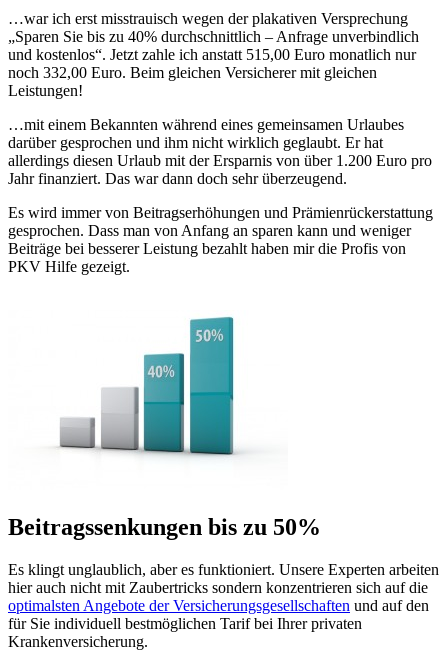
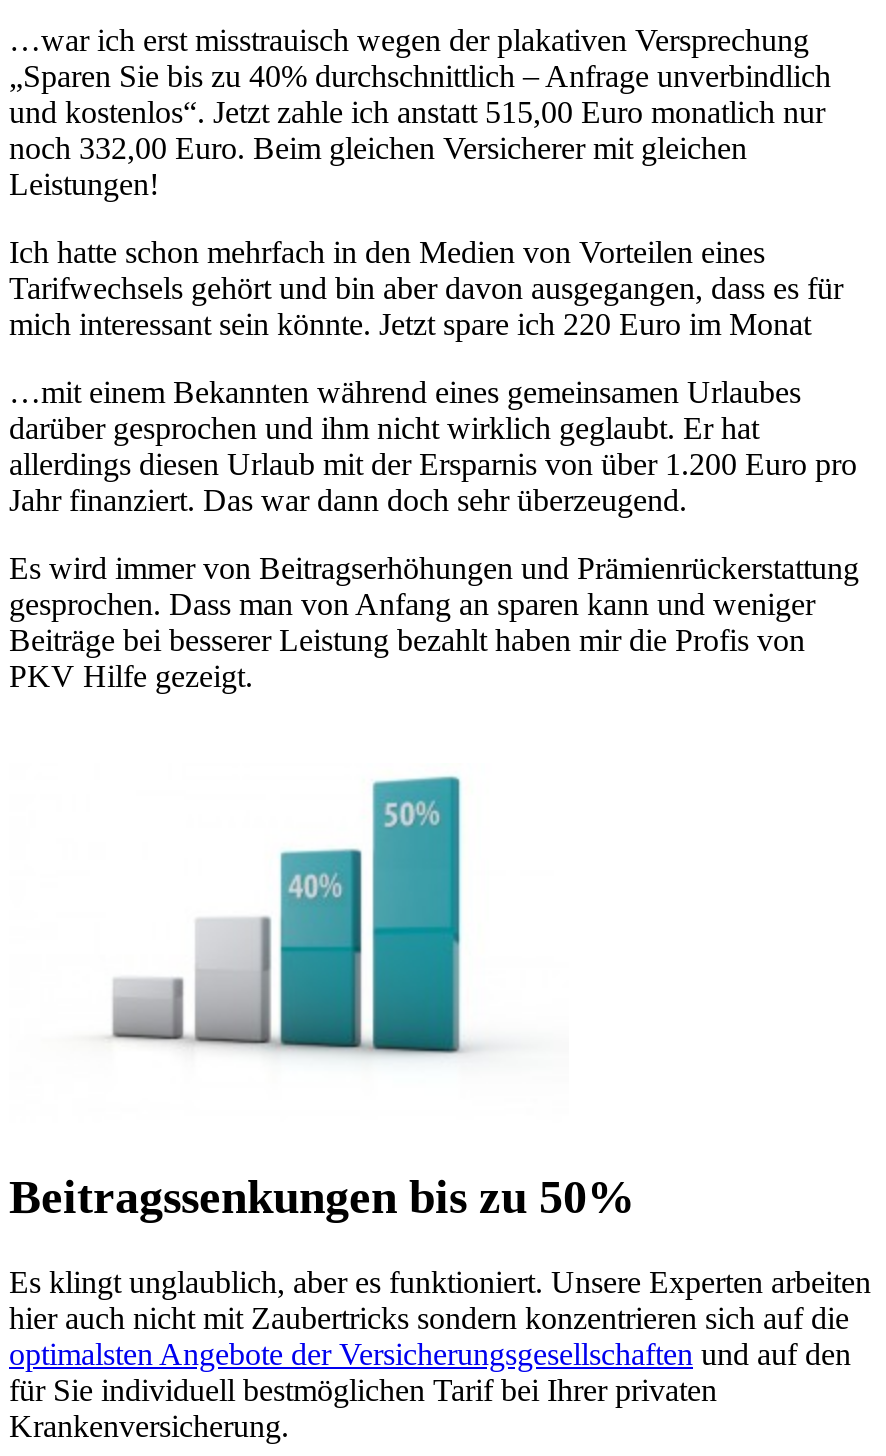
none -> [9,236,843,342] Ich hatte schon mehrfach in den Medien von Vorteilen eines | Tarifwechsels gehört und bin aber davon ausgegangen, dass es für | mich interessant sein könnte. Jetzt spare ich 220 Euro im Monat

